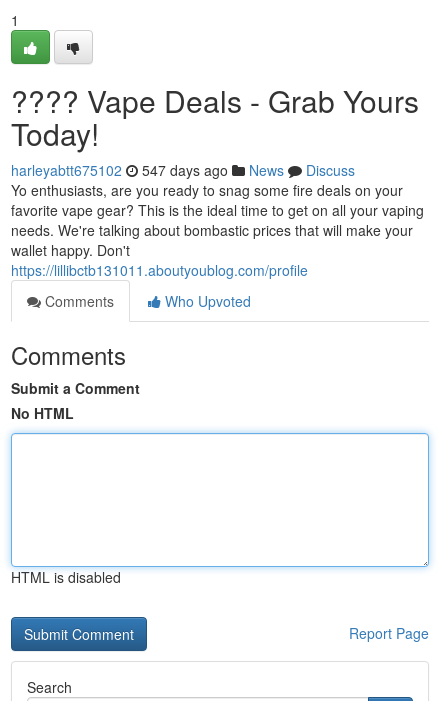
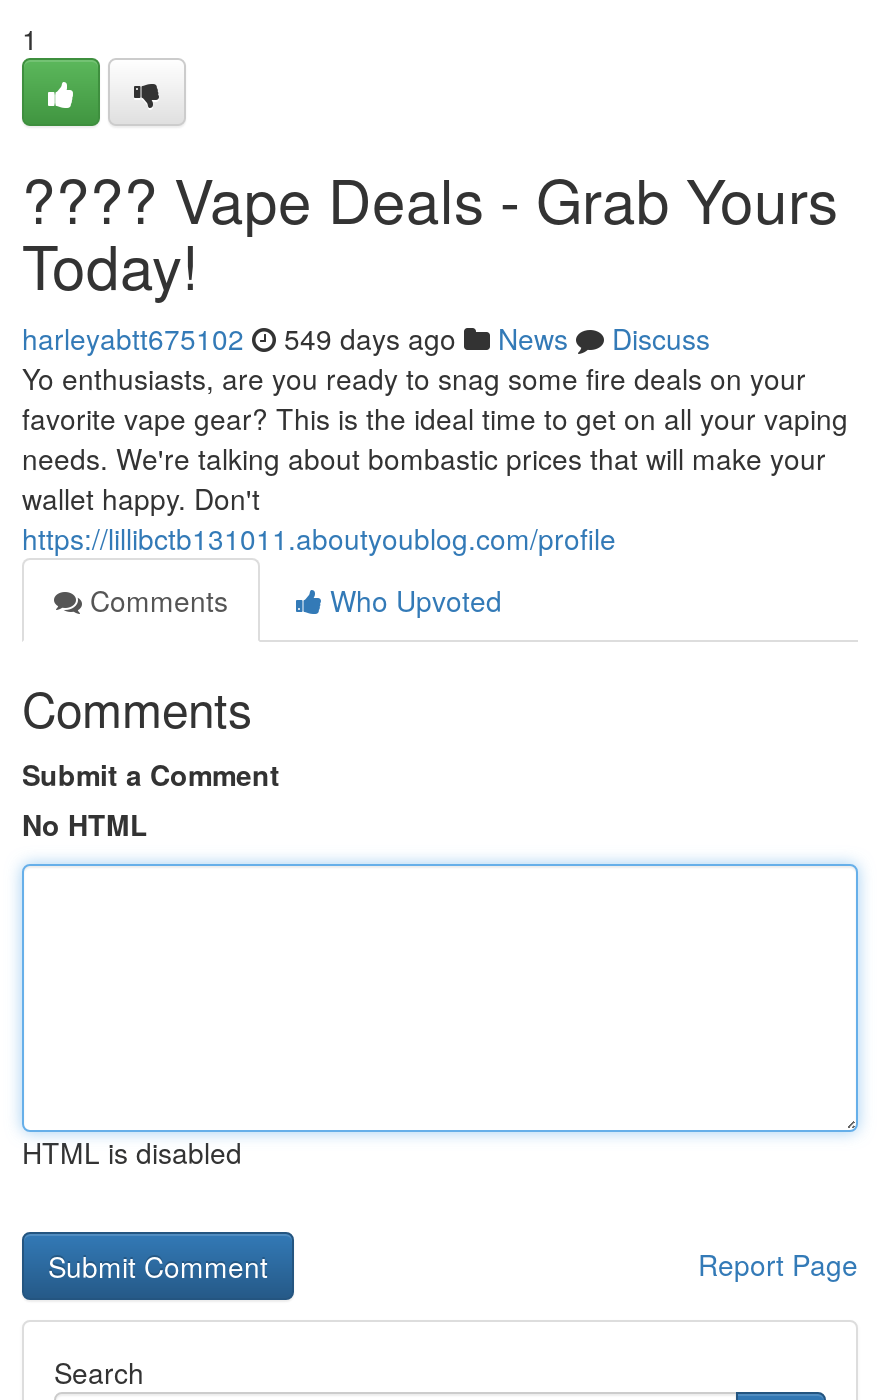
[11,160,355,180] harleyabtt675102 547 days ago News Discuss -> [22,318,710,358] harleyabtt675102 549 days ago News Discuss

